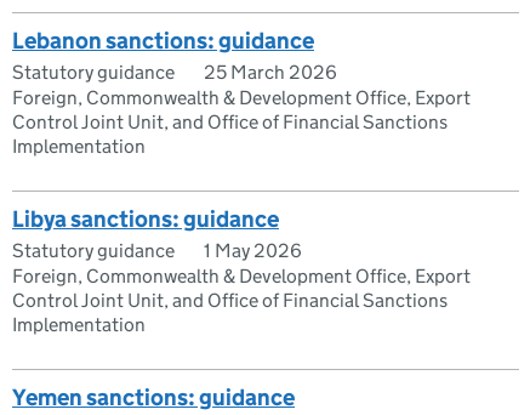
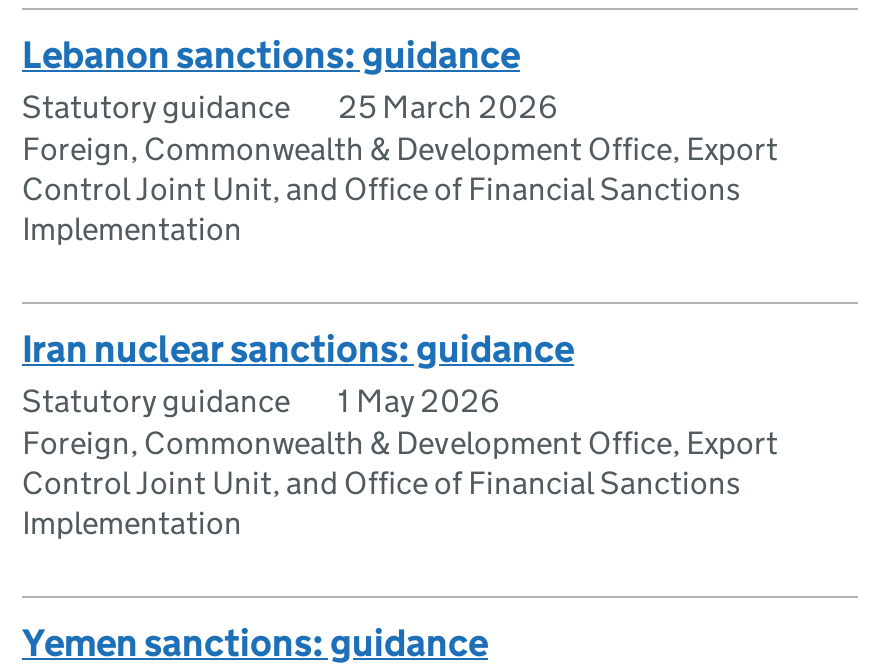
[12,205,279,233] Libya sanctions: guidance -> [22,326,574,372] Iran nuclear sanctions: guidance

